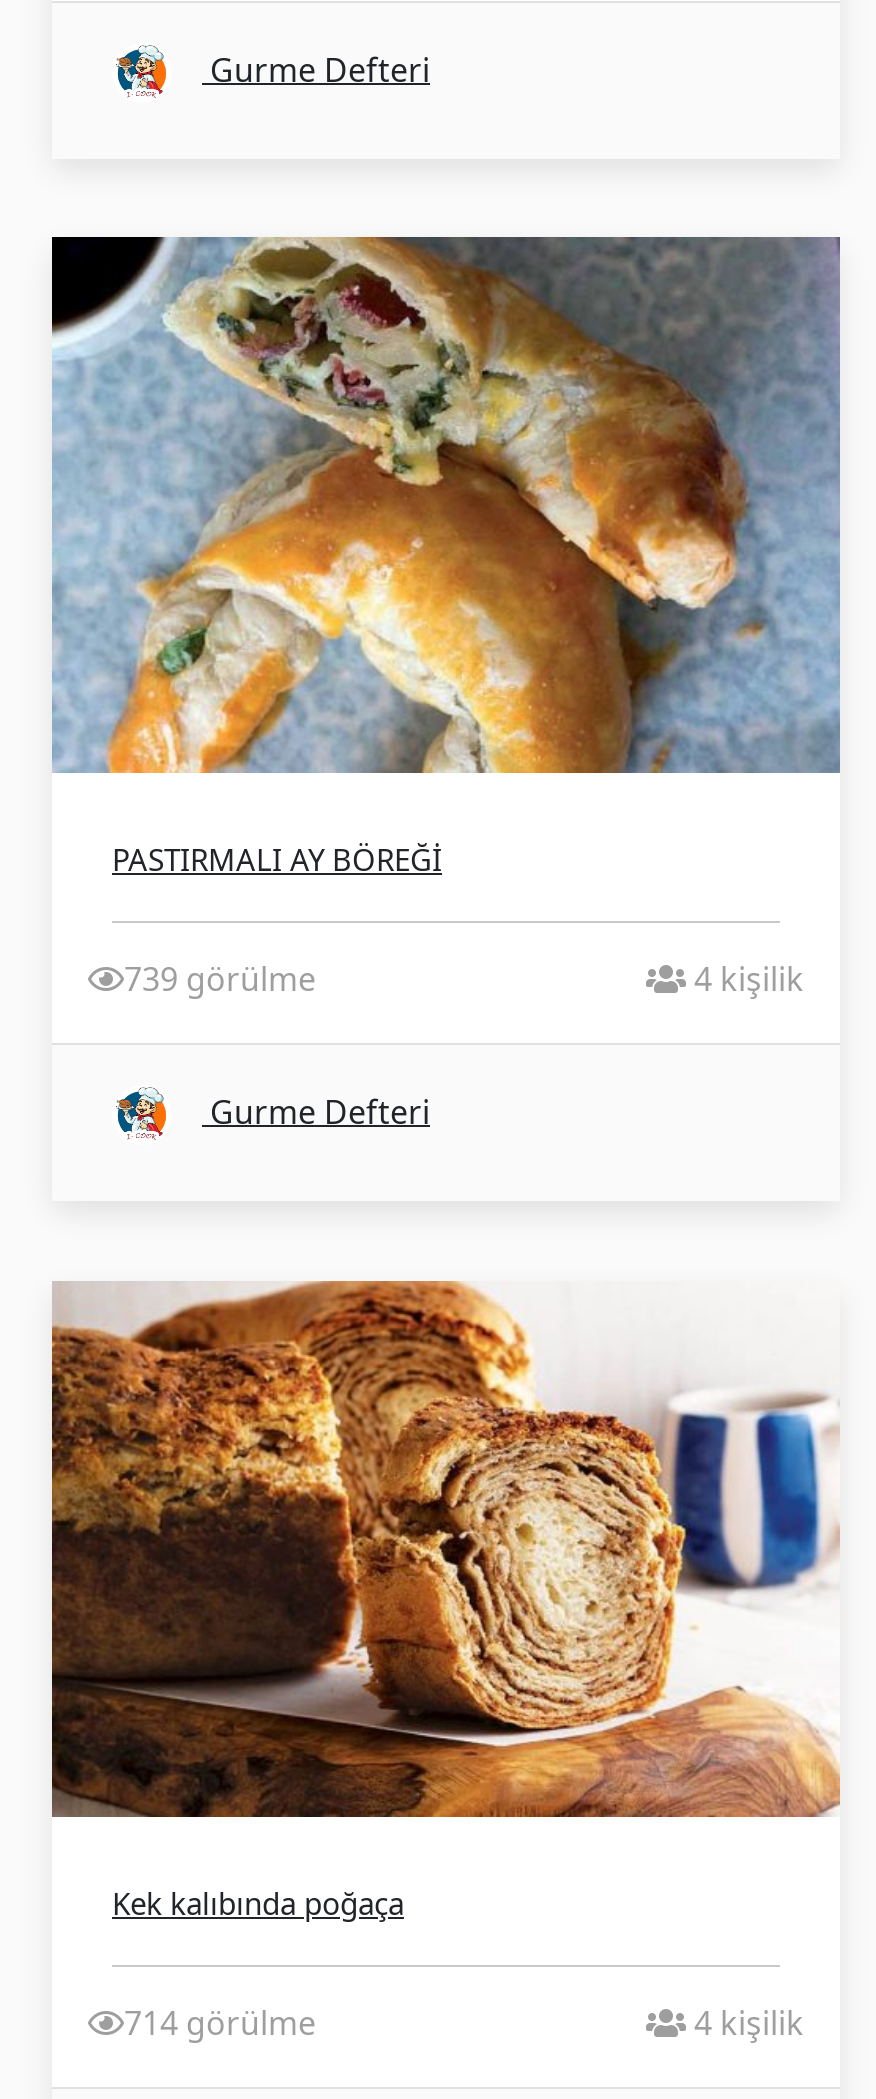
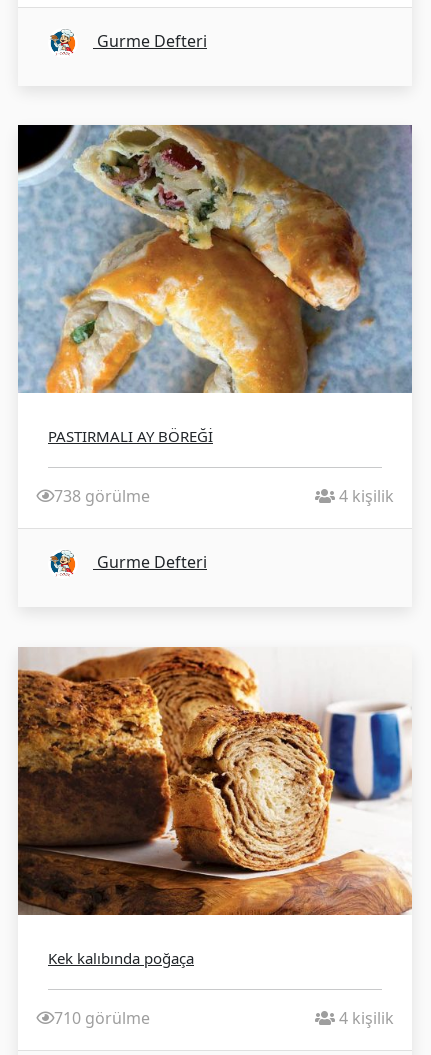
[124,957,316,1001] 739 görülme -> [54,485,150,507] 738 görülme
[124,2001,316,2045] 714 görülme -> [54,1007,150,1029] 710 görülme

